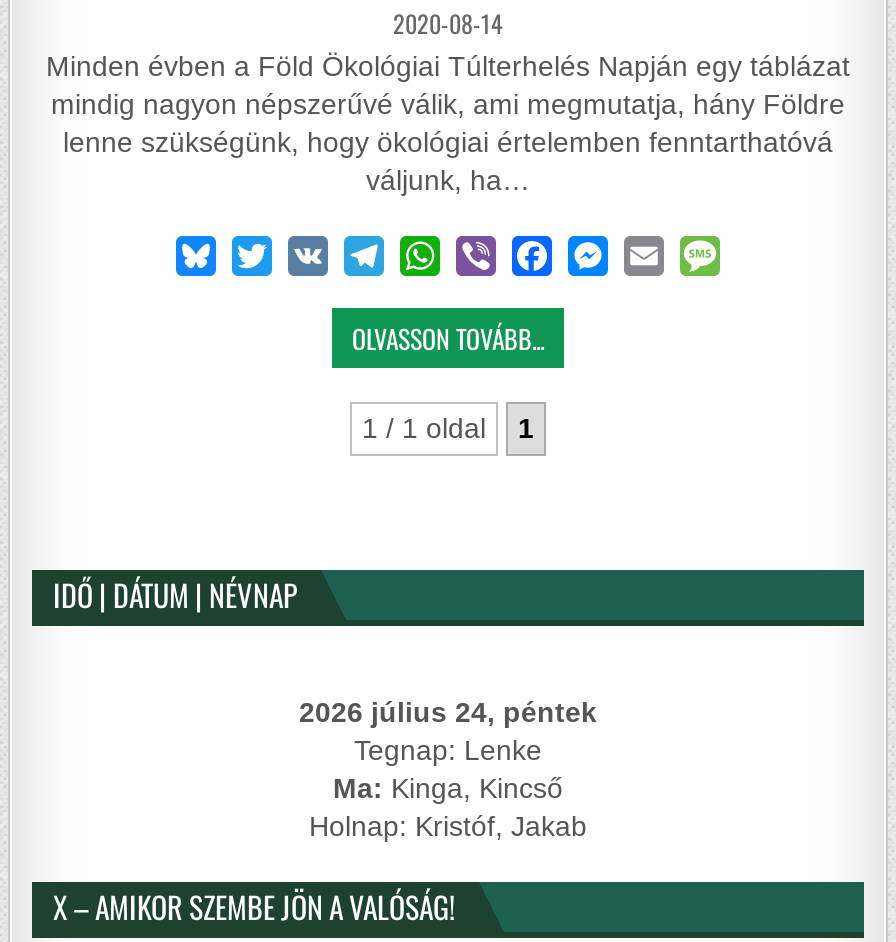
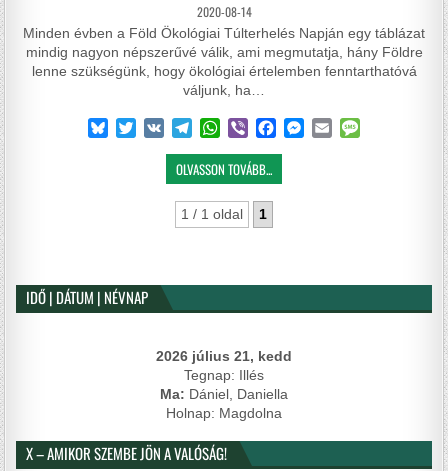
[299,697,597,843] 2026 július 24, péntek | Tegnap: Lenke | Ma: Kinga, Kincső | Holnap: Kristóf, Jakab -> [156,348,292,421] 2026 július 21, kedd | Tegnap: Illés | Ma: Dániel, Daniella | Holnap: Magdolna

